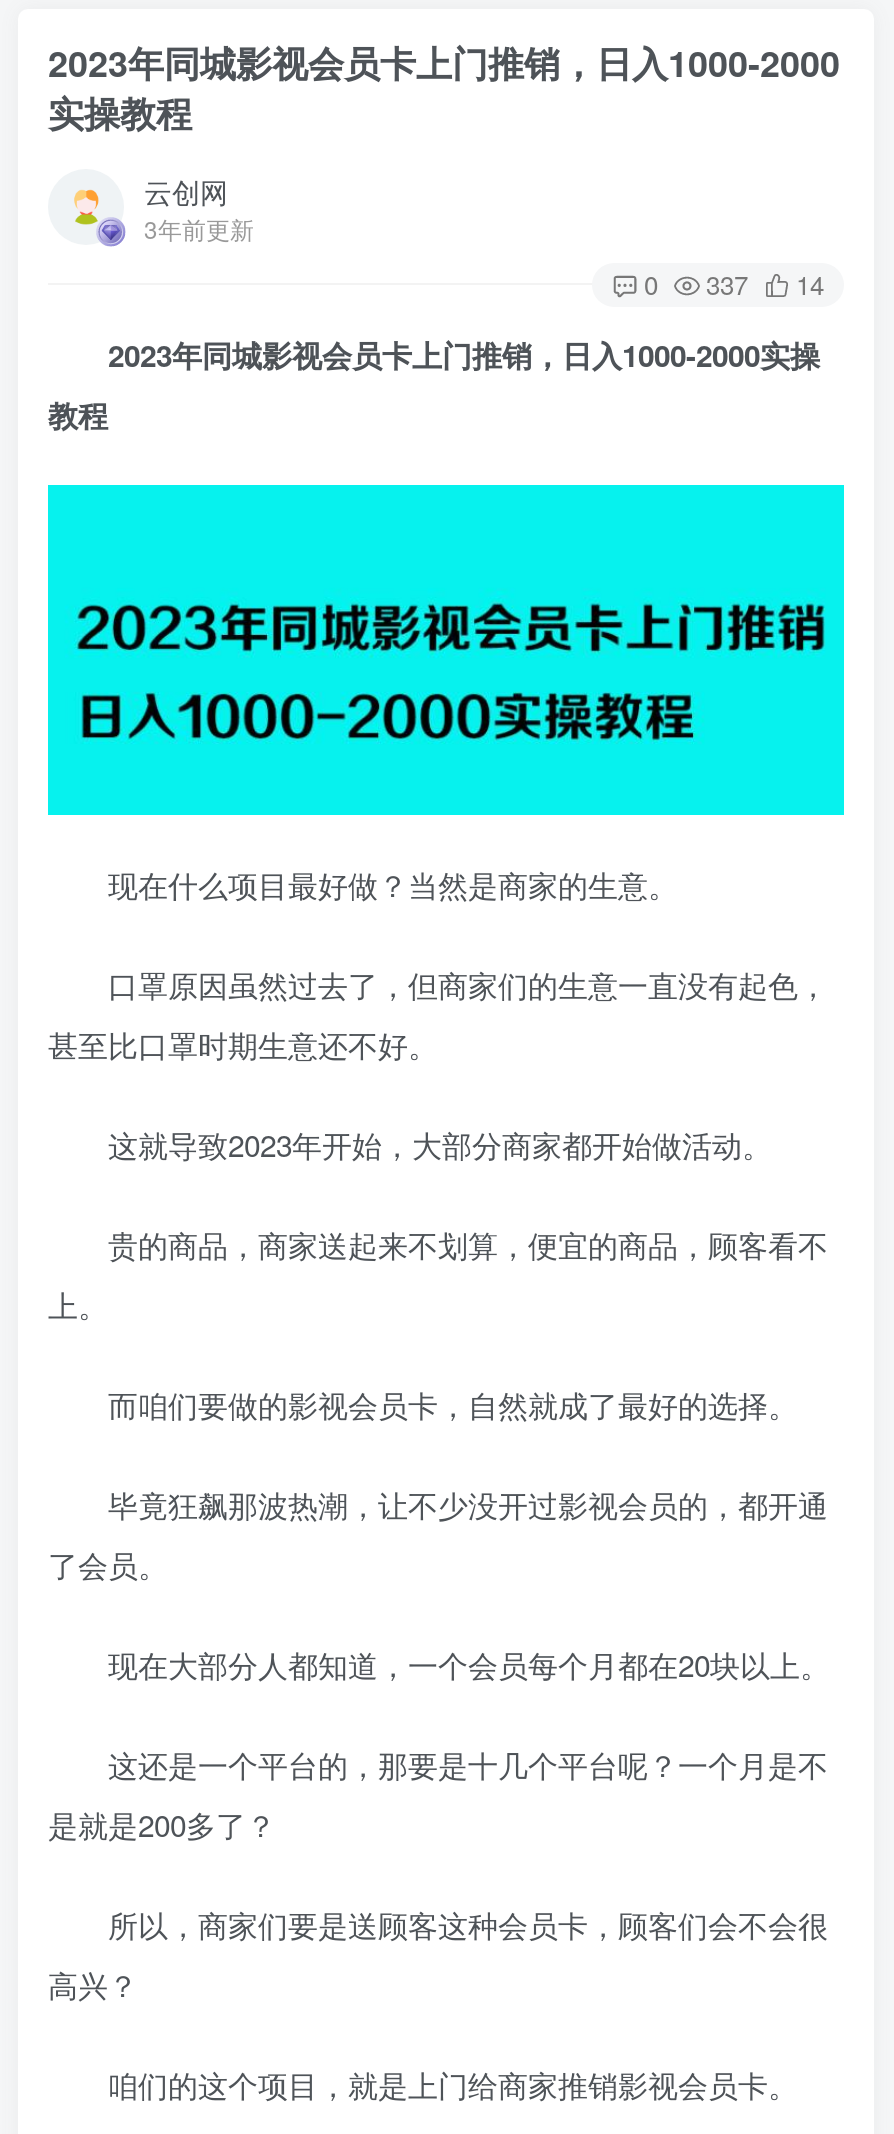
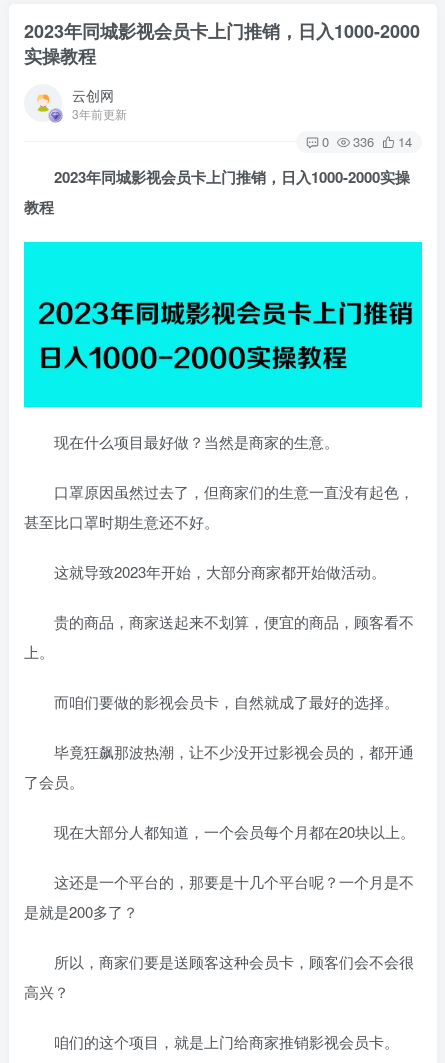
[644,265,824,303] 0 337 14 -> [322,132,412,151] 0 336 14

